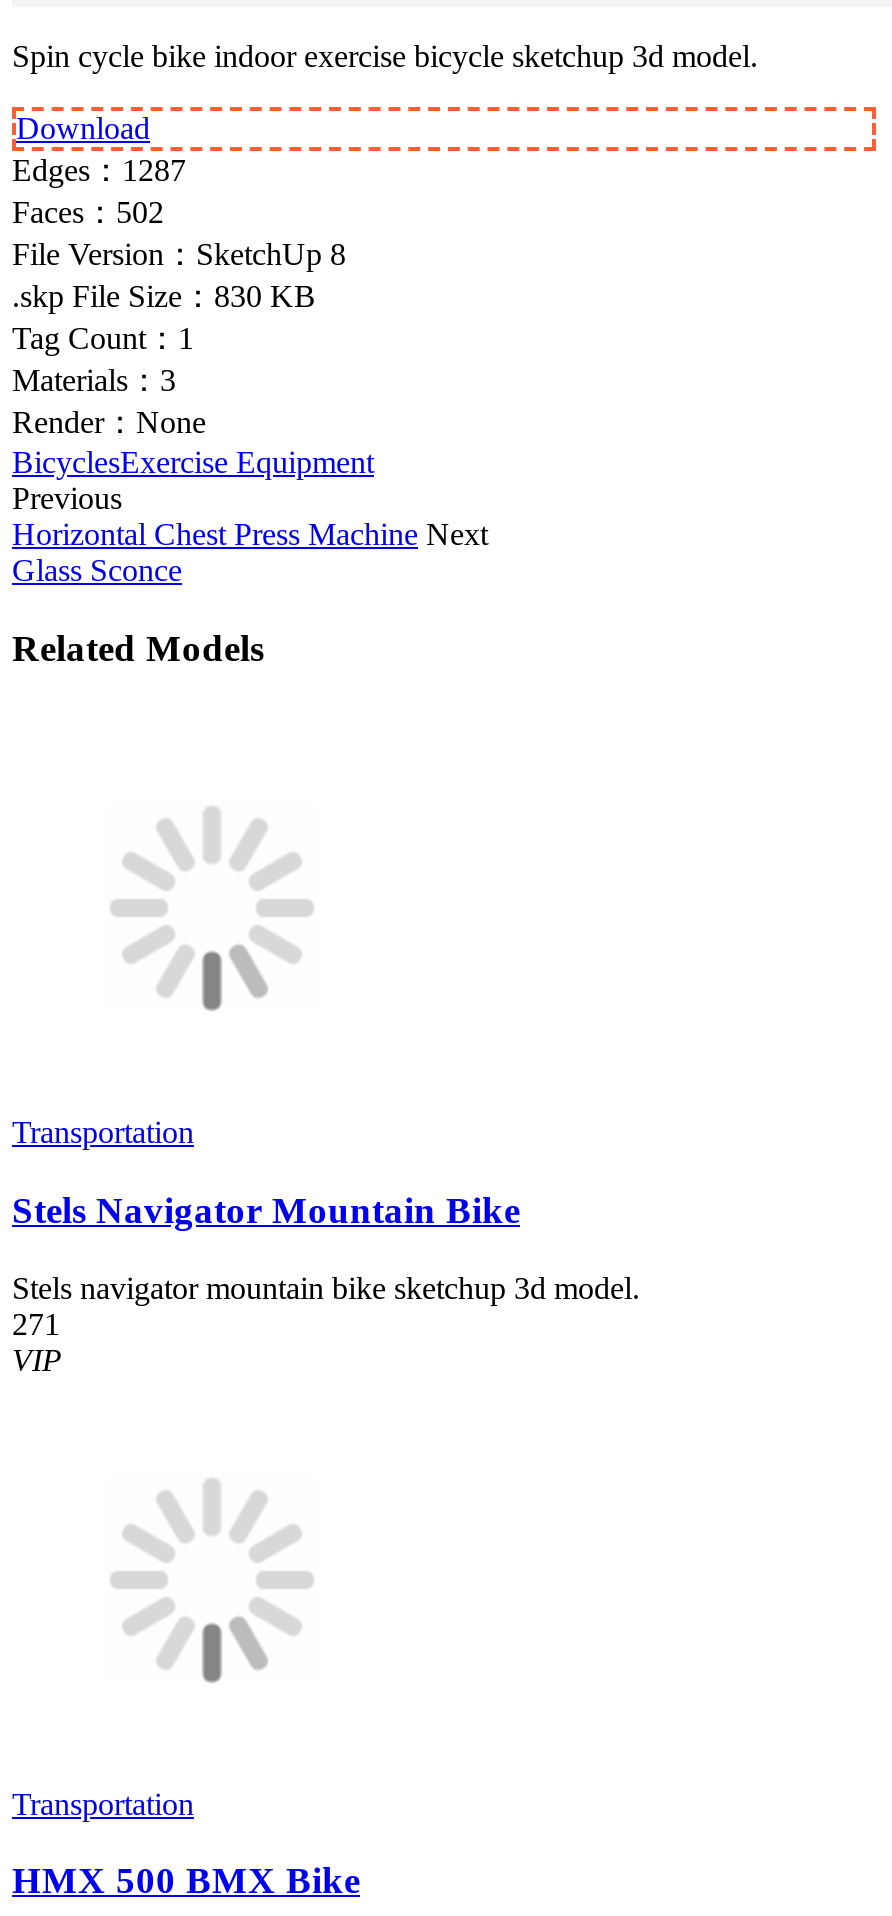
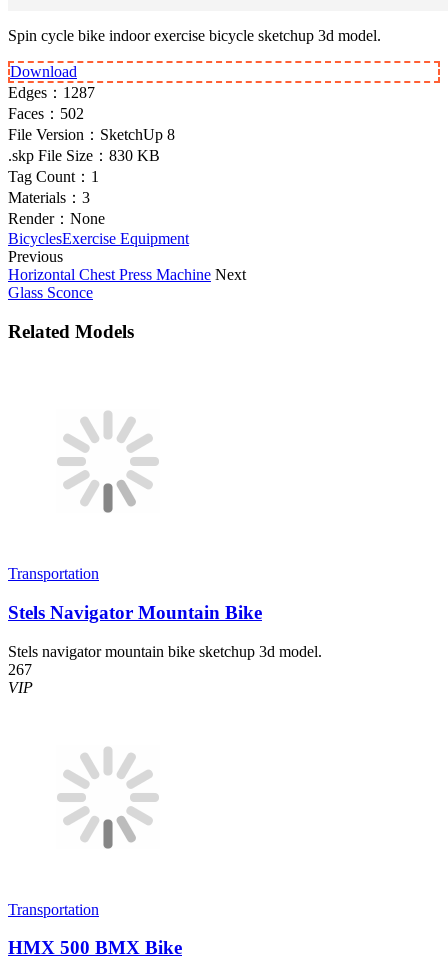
[12,1306,60,1340] 271 -> [8,661,32,678] 267

